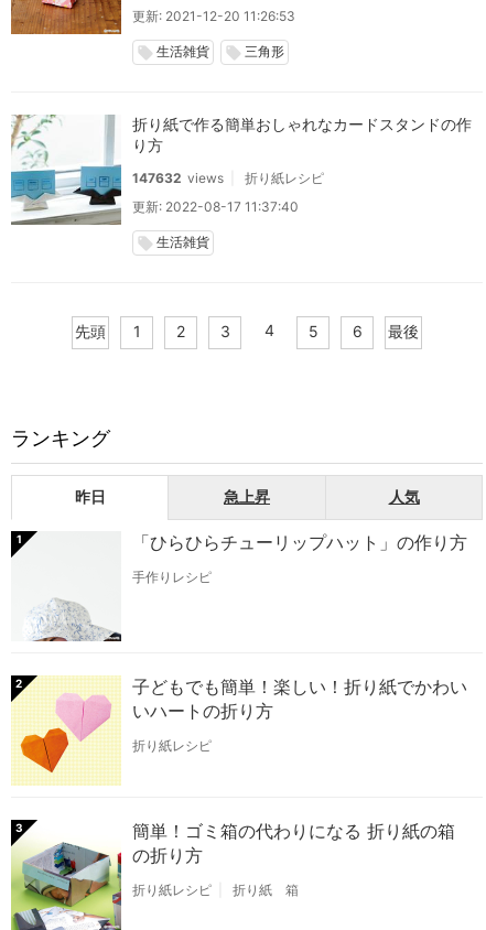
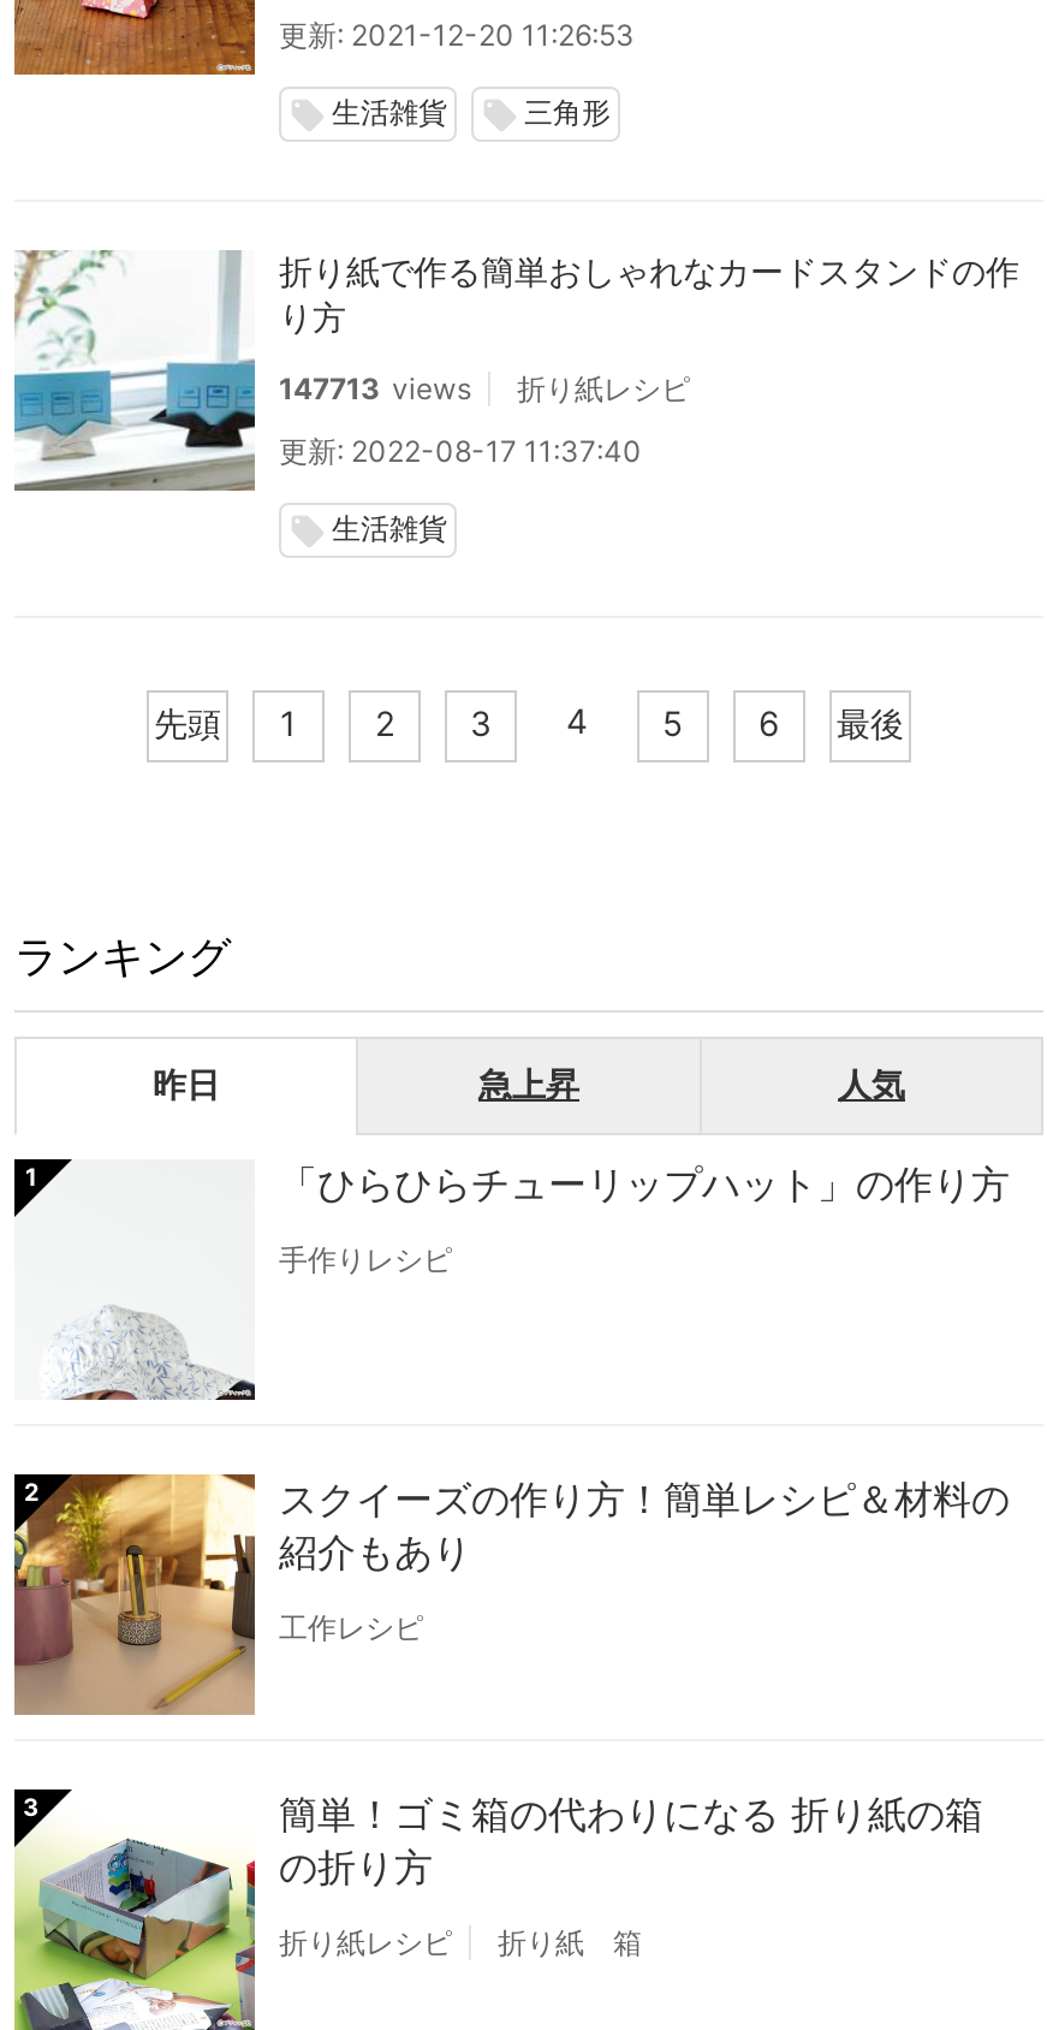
[132,170,324,186] 147632 views 折り紙レシピ -> [279,371,690,407] 147713 views 折り紙レシピ
[11,675,467,786] [image] | 子どもでも簡単！楽しい！折り紙でかわい | いハートの折り方 -> [12,1472,1010,1717] [image] | スクイーズの作り方！簡単レシピ＆材料の | 紹介もあり
[132,737,212,754] 折り紙レシピ -> [279,1610,423,1646] 工作レシピ

